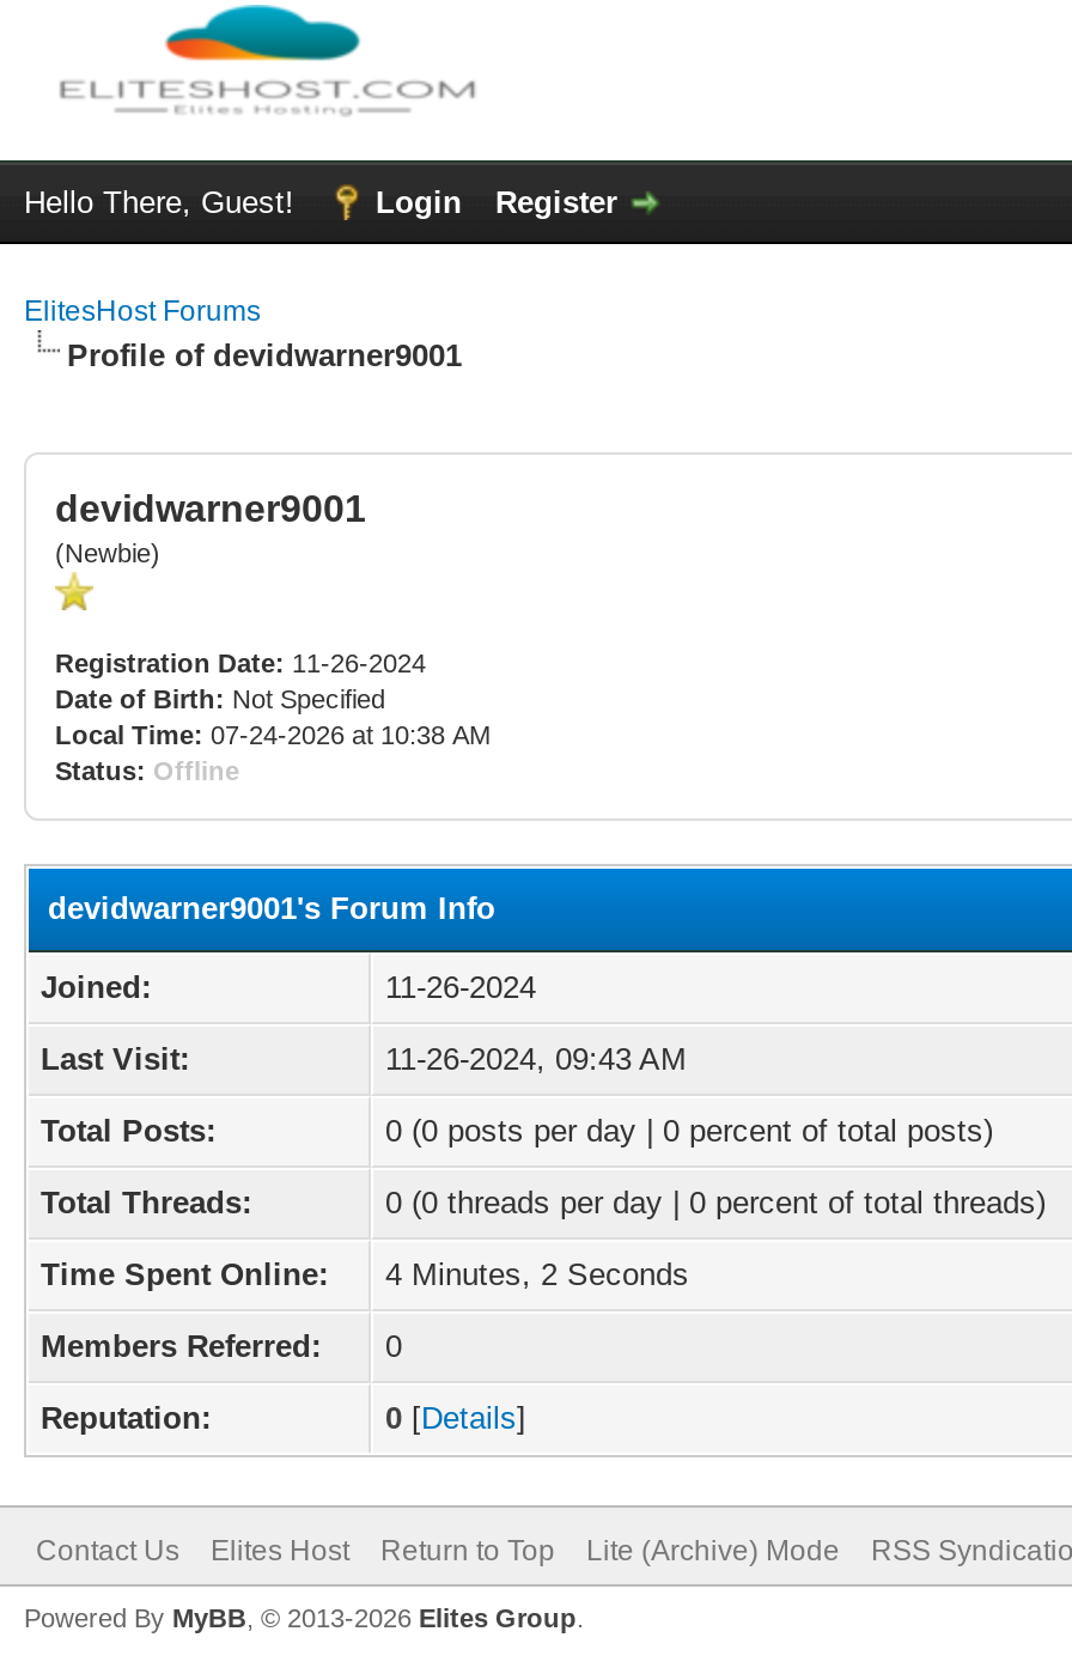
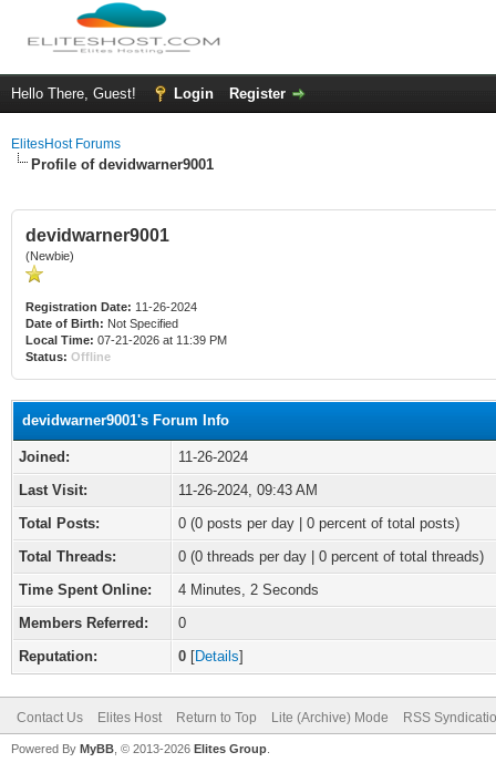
[55,720,491,749] Local Time: 07-24-2026 at 10:38 AM -> [25,333,227,347] Local Time: 07-21-2026 at 11:39 PM

